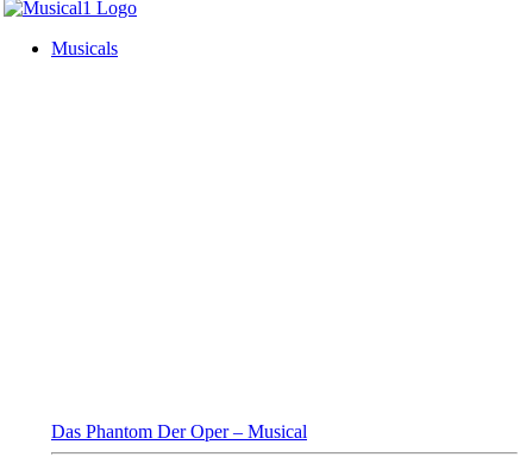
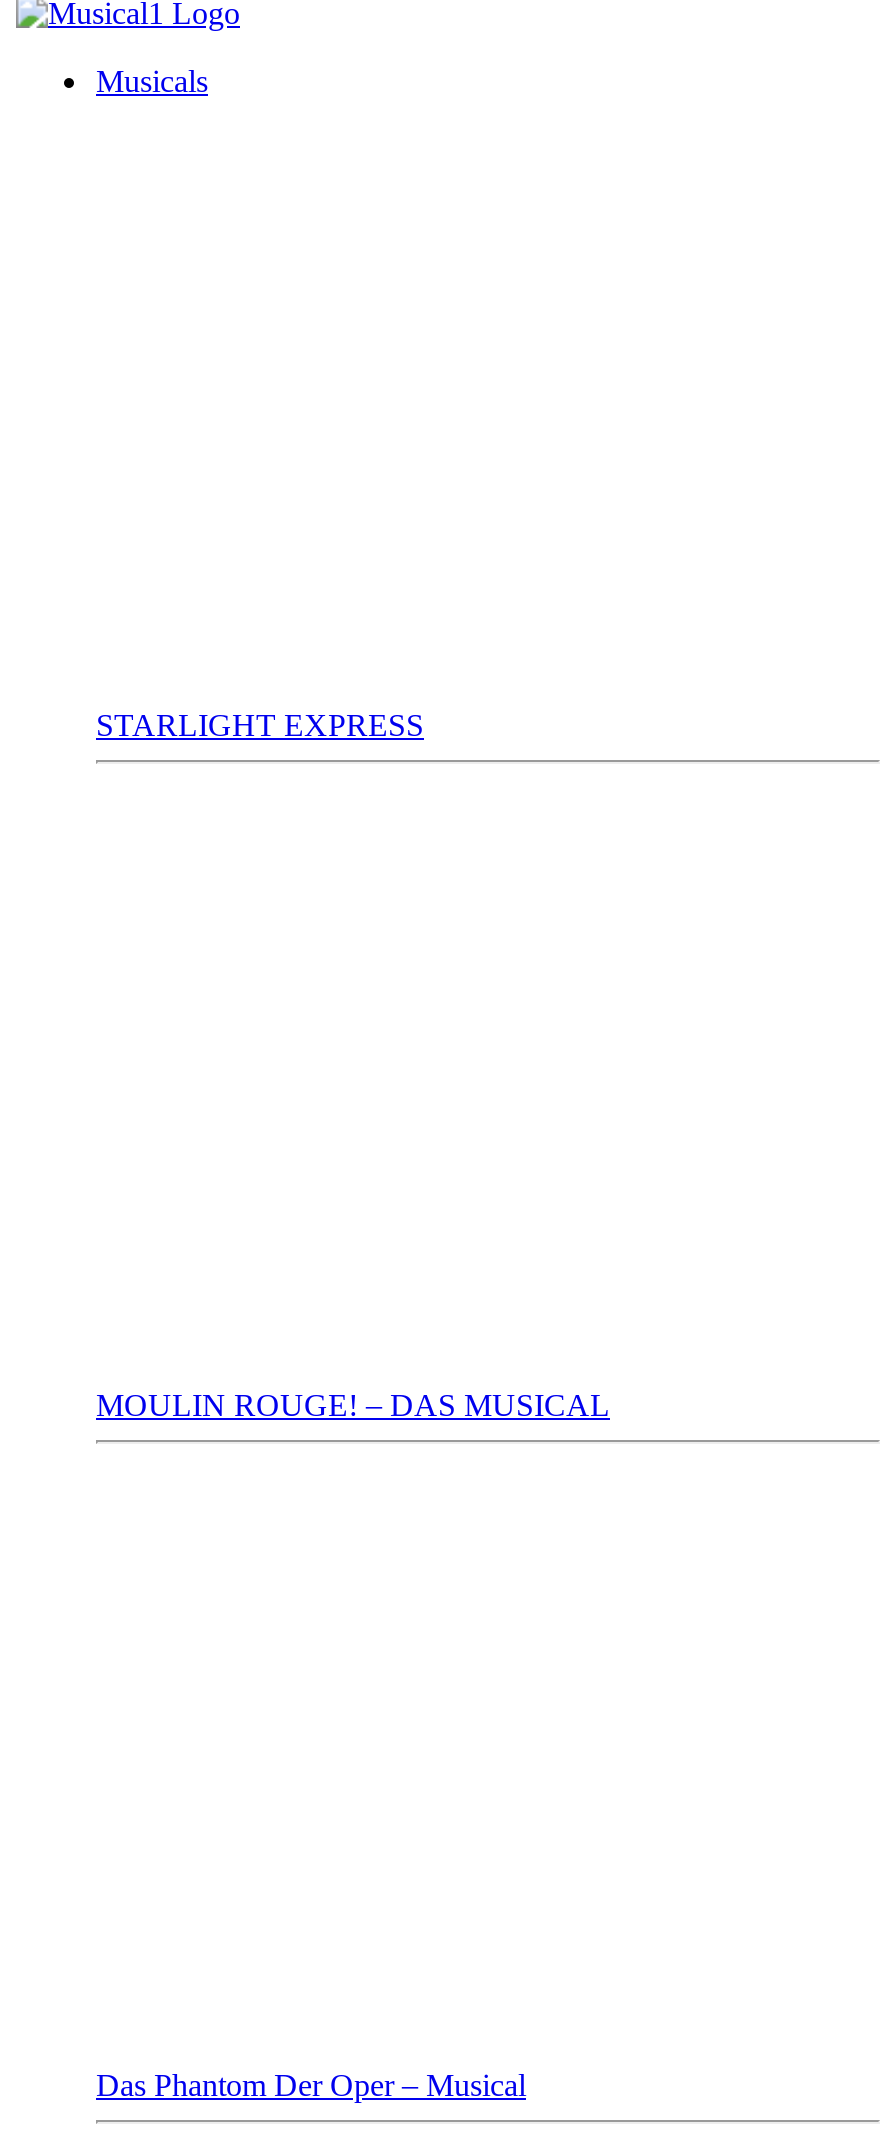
none -> [96,708,424,742] STARLIGHT EXPRESS
none -> [96,1388,610,1422] MOULIN ROUGE! – DAS MUSICAL

